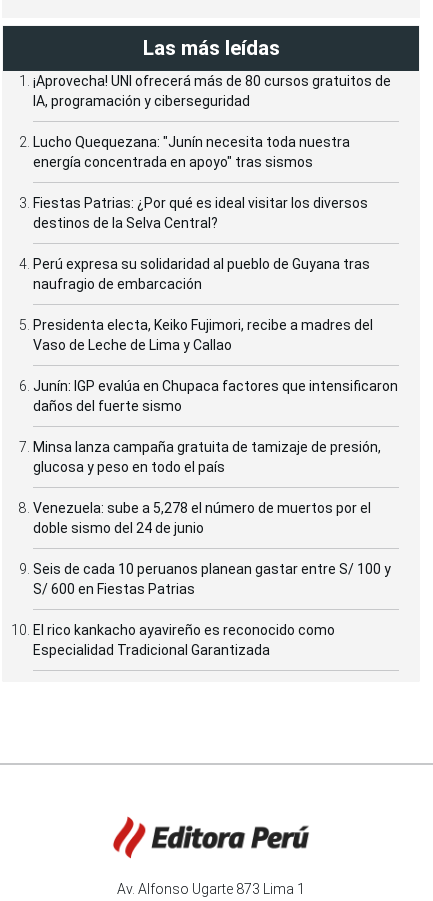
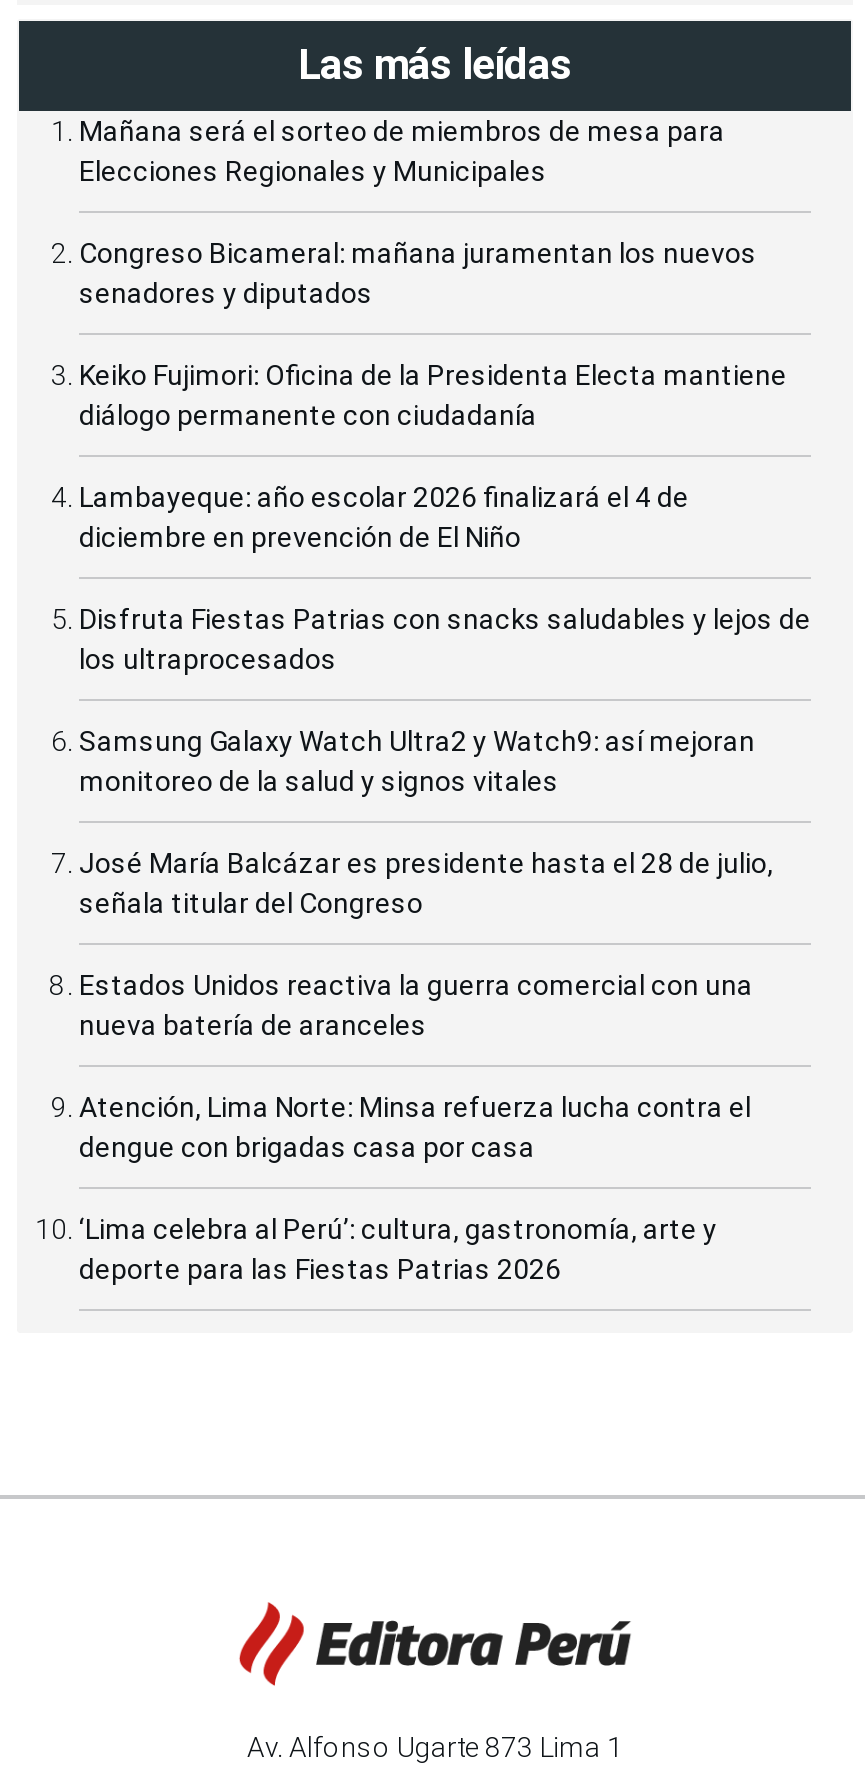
[33,73,391,109] ¡Aprovecha! UNI ofrecerá más de 80 cursos gratuitos de | IA, programación y ciberseguridad -> [79,116,725,188] Mañana será el sorteo de miembros de mesa para | Elecciones Regionales y Municipales
[33,134,350,170] Lucho Quequezana: "Junín necesita toda nuestra | energía concentrada en apoyo" tras sismos -> [79,238,757,310] Congreso Bicameral: mañana juramentan los nuevos | senadores y diputados
[33,195,368,231] Fiestas Patrias: ¿Por qué es ideal visitar los diversos | destinos de la Selva Central? -> [79,360,787,432] Keiko Fujimori: Oficina de la Presidenta Electa mantiene | diálogo permanente con ciudadanía
[33,256,370,292] Perú expresa su solidaridad al pueblo de Guyana tras | naufragio de embarcación -> [79,482,689,554] Lambayeque: año escolar 2026 finalizará el 4 de | diciembre en prevención de El Niño
[33,317,373,353] Presidenta electa, Keiko Fujimori, recibe a madres del | Vaso de Leche de Lima y Callao -> [79,604,811,676] Disfruta Fiestas Patrias con snacks saludables y lejos de | los ultraprocesados
[33,378,398,414] Junín: IGP evalúa en Chupaca factores que intensificaron | daños del fuerte sismo -> [79,726,755,798] Samsung Galaxy Watch Ultra2 y Watch9: así mejoran | monitoreo de la salud y signos vitales
[33,439,381,475] Minsa lanza campaña gratuita de tamizaje de presión, | glucosa y peso en todo el país -> [79,848,773,920] José María Balcázar es presidente hasta el 28 de julio, | señala titular del Congreso
[33,500,371,536] Venezuela: sube a 5,278 el número de muertos por el | doble sismo del 24 de junio -> [79,970,753,1042] Estados Unidos reactiva la guerra comercial con una | nueva batería de aranceles
[33,561,391,597] Seis de cada 10 peruanos planean gastar entre S/ 100 y | S/ 600 en Fiestas Patrias -> [79,1092,751,1164] Atención, Lima Norte: Minsa refuerza lucha contra el | dengue con brigadas casa por casa
[33,622,335,658] El rico kankacho ayavireño es reconocido como | Especialidad Tradicional Garantizada -> [79,1214,717,1286] ‘Lima celebra al Perú’: cultura, gastronomía, arte y | deporte para las Fiestas Patrias 2026

